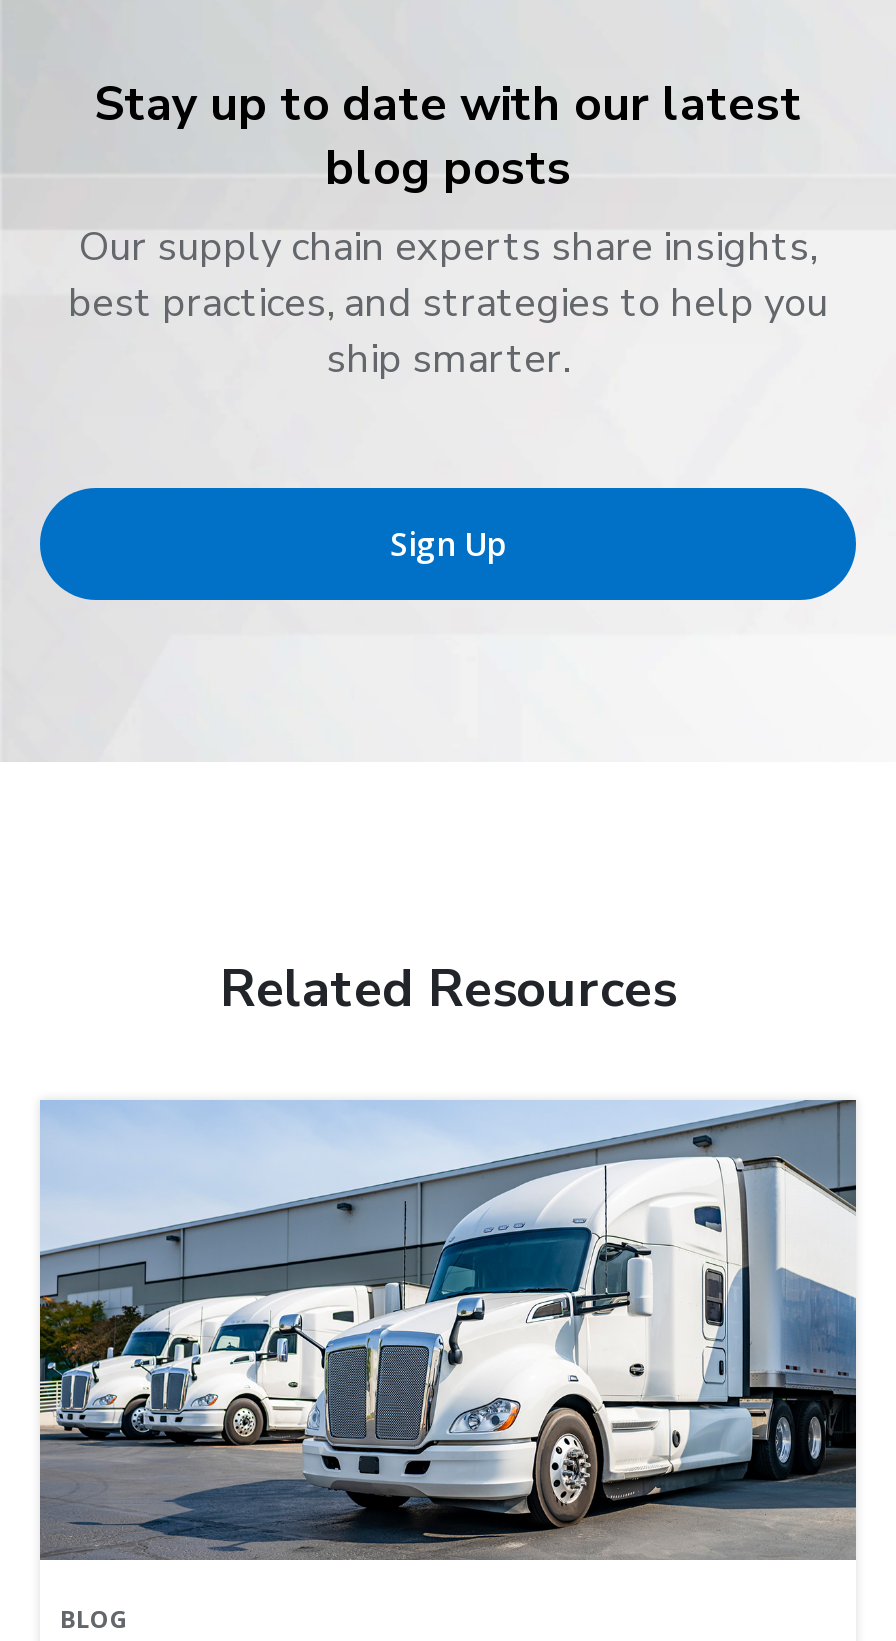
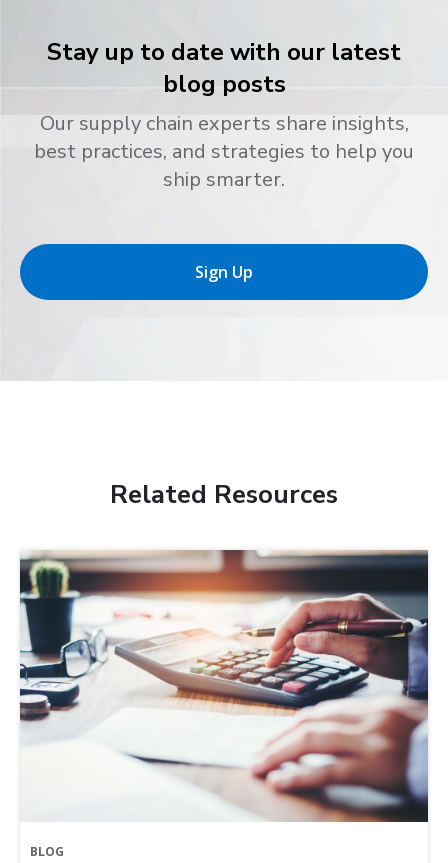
[38,1098,858,1560] [image] -> [19,549,429,822] [image]

